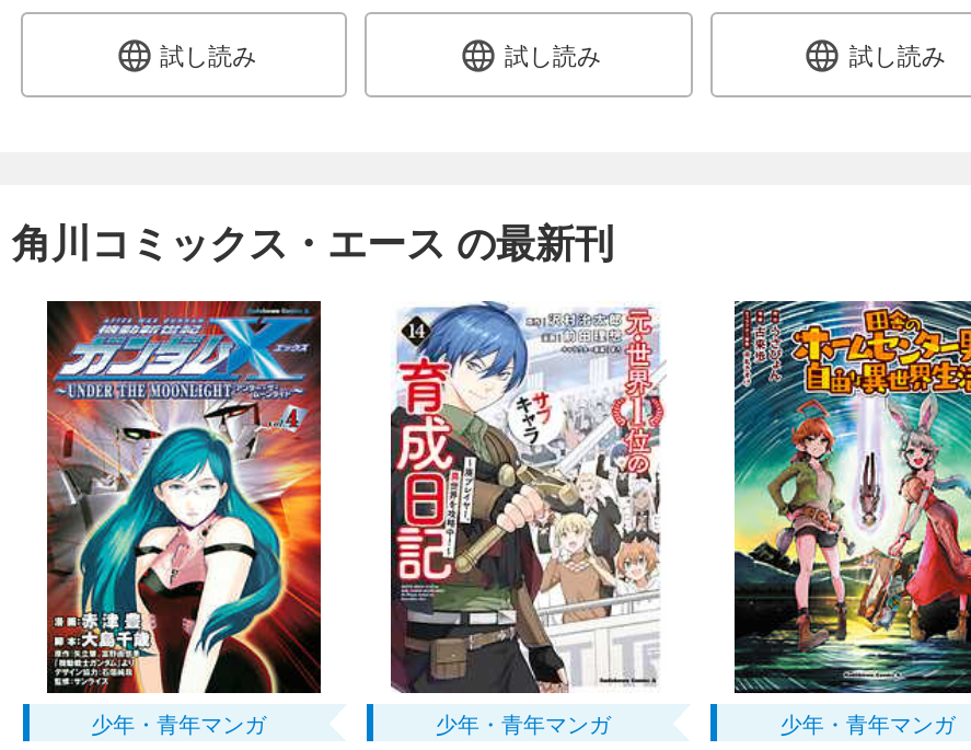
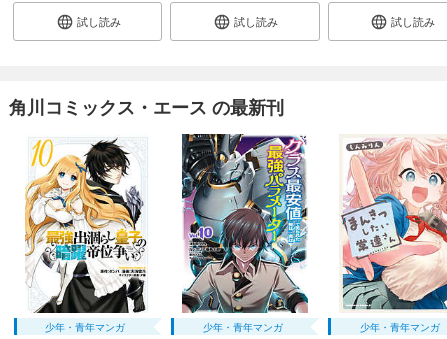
[45,299,323,695] [image] -> [24,134,150,314] [image]
[389,301,667,695] [image] -> [181,133,309,314] [image]
[732,299,964,695] [image] -> [339,134,444,313] [image]

